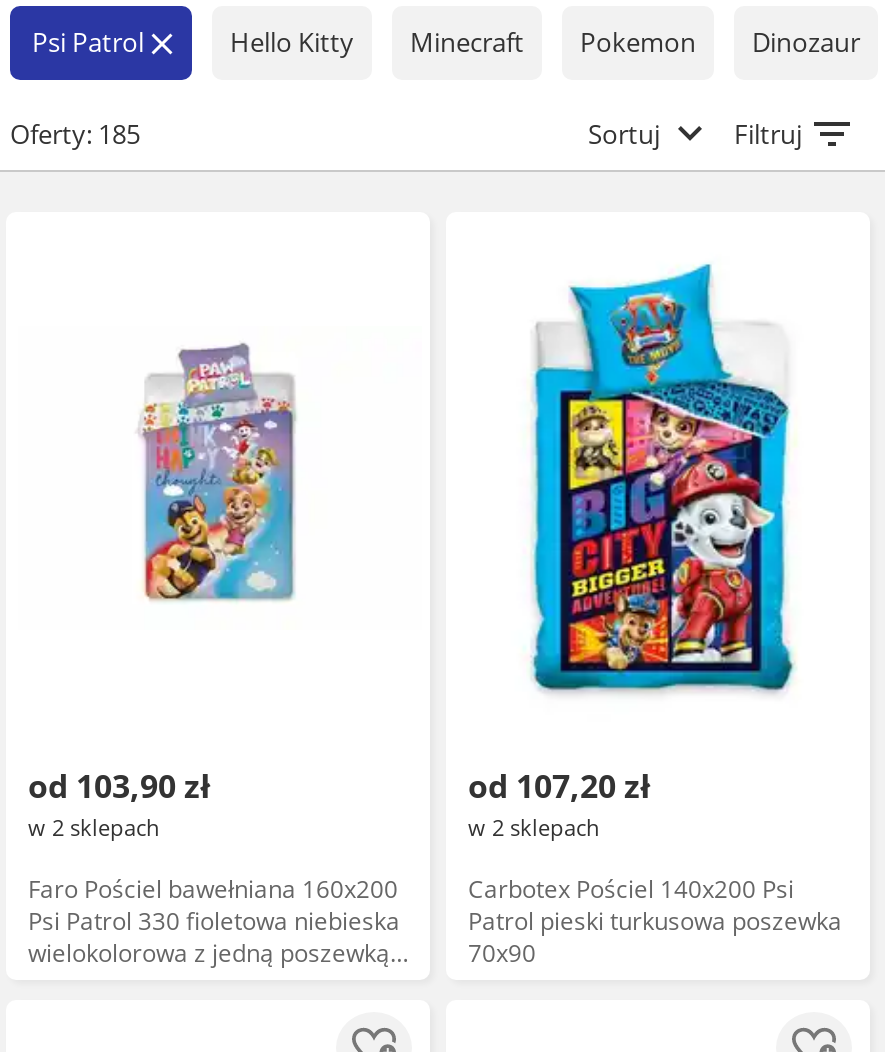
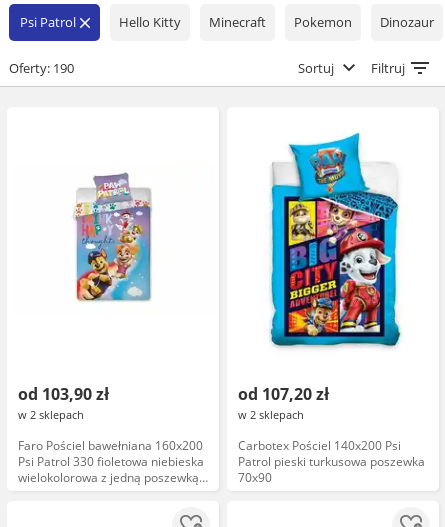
[10,116,140,152] Oferty: 185 -> [9,59,74,77] Oferty: 190

